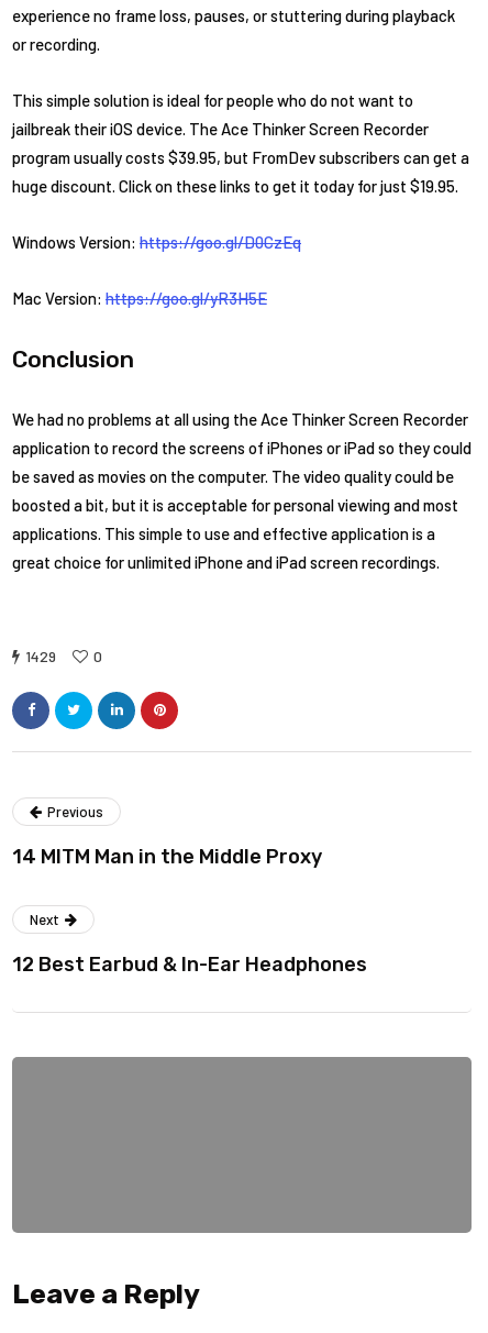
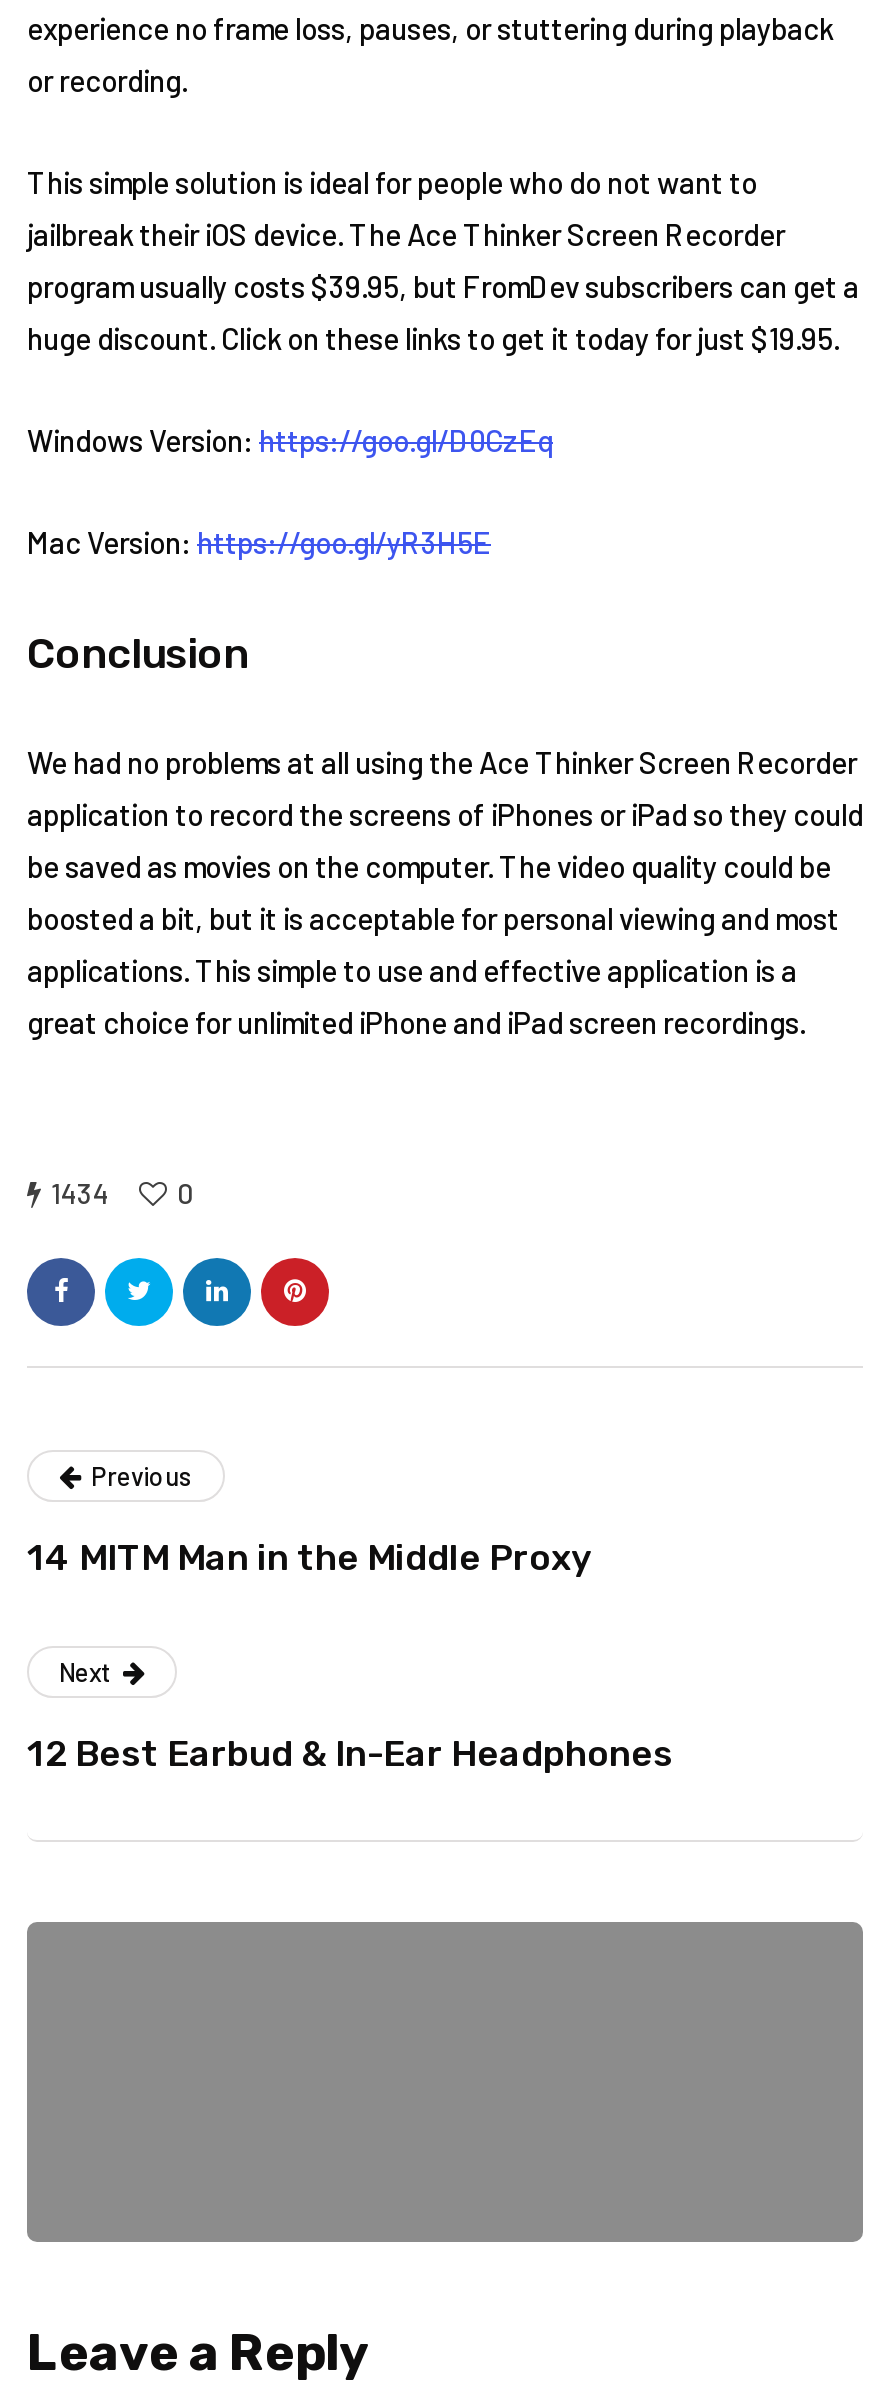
[25,646,102,665] 1429 0 -> [51,1176,193,1210] 1434 0

